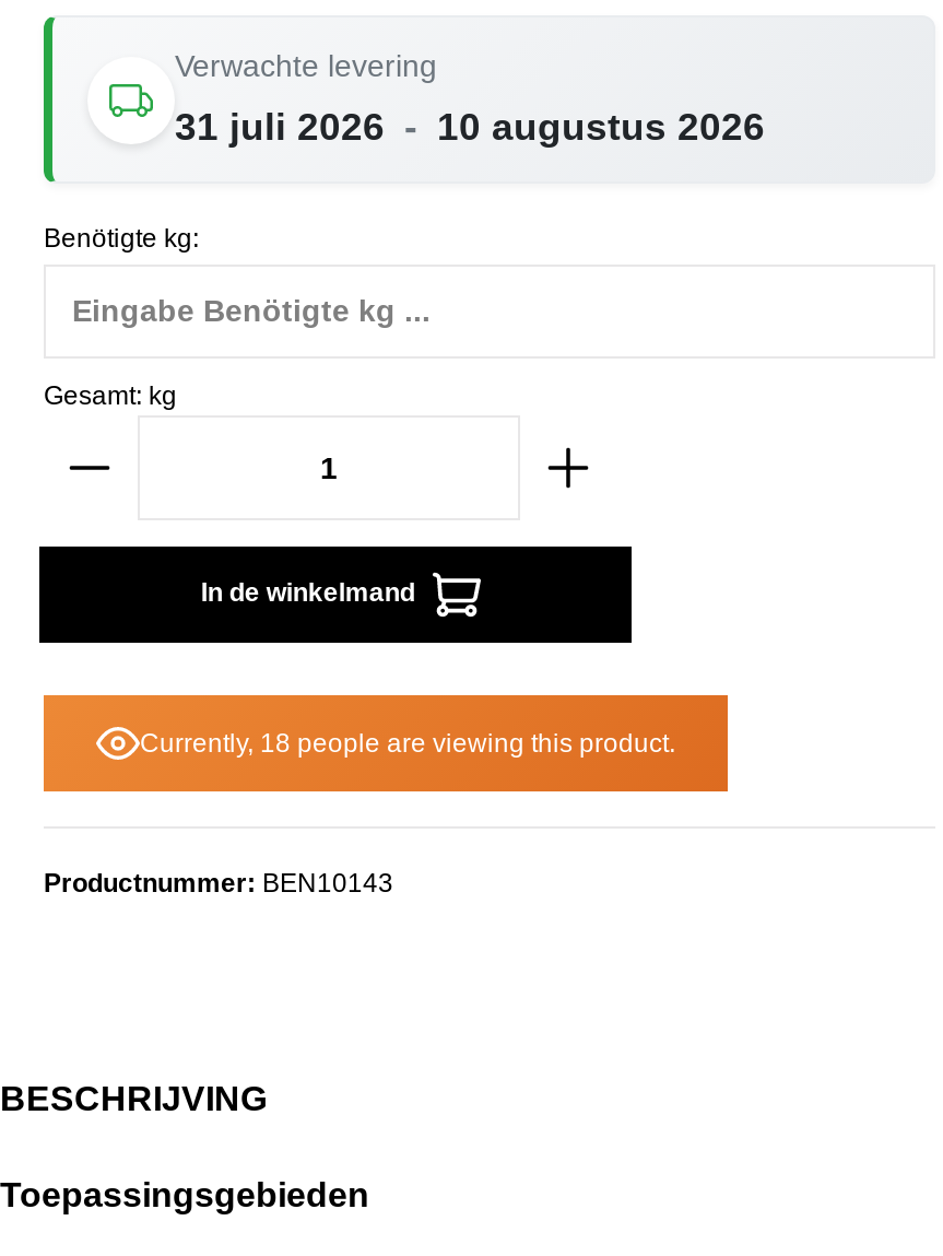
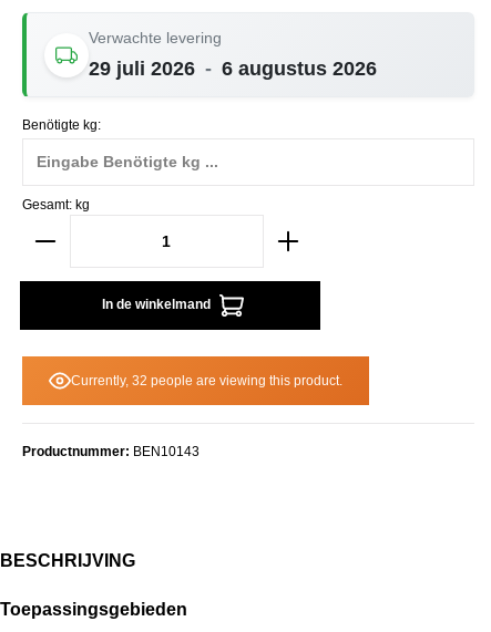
[175,105,765,149] 31 juli 2026 - 10 augustus 2026 -> [89,58,377,80] 29 juli 2026 - 6 augustus 2026
[140,728,675,759] Currently, 18 people are viewing this product. -> [71,373,342,389] Currently, 32 people are viewing this product.

